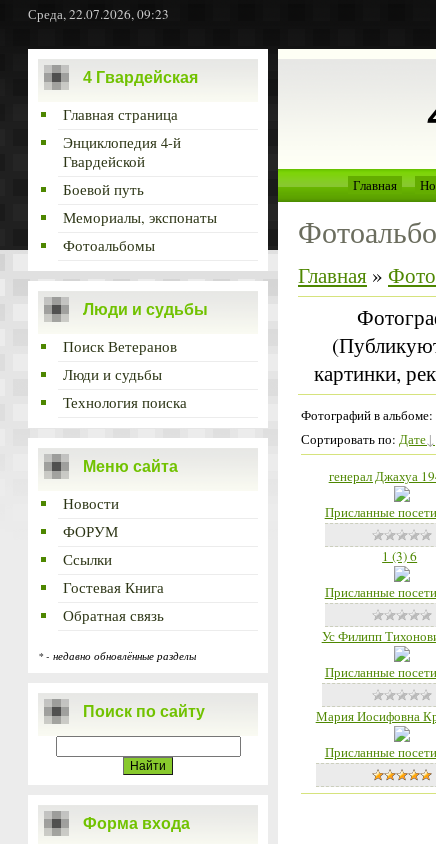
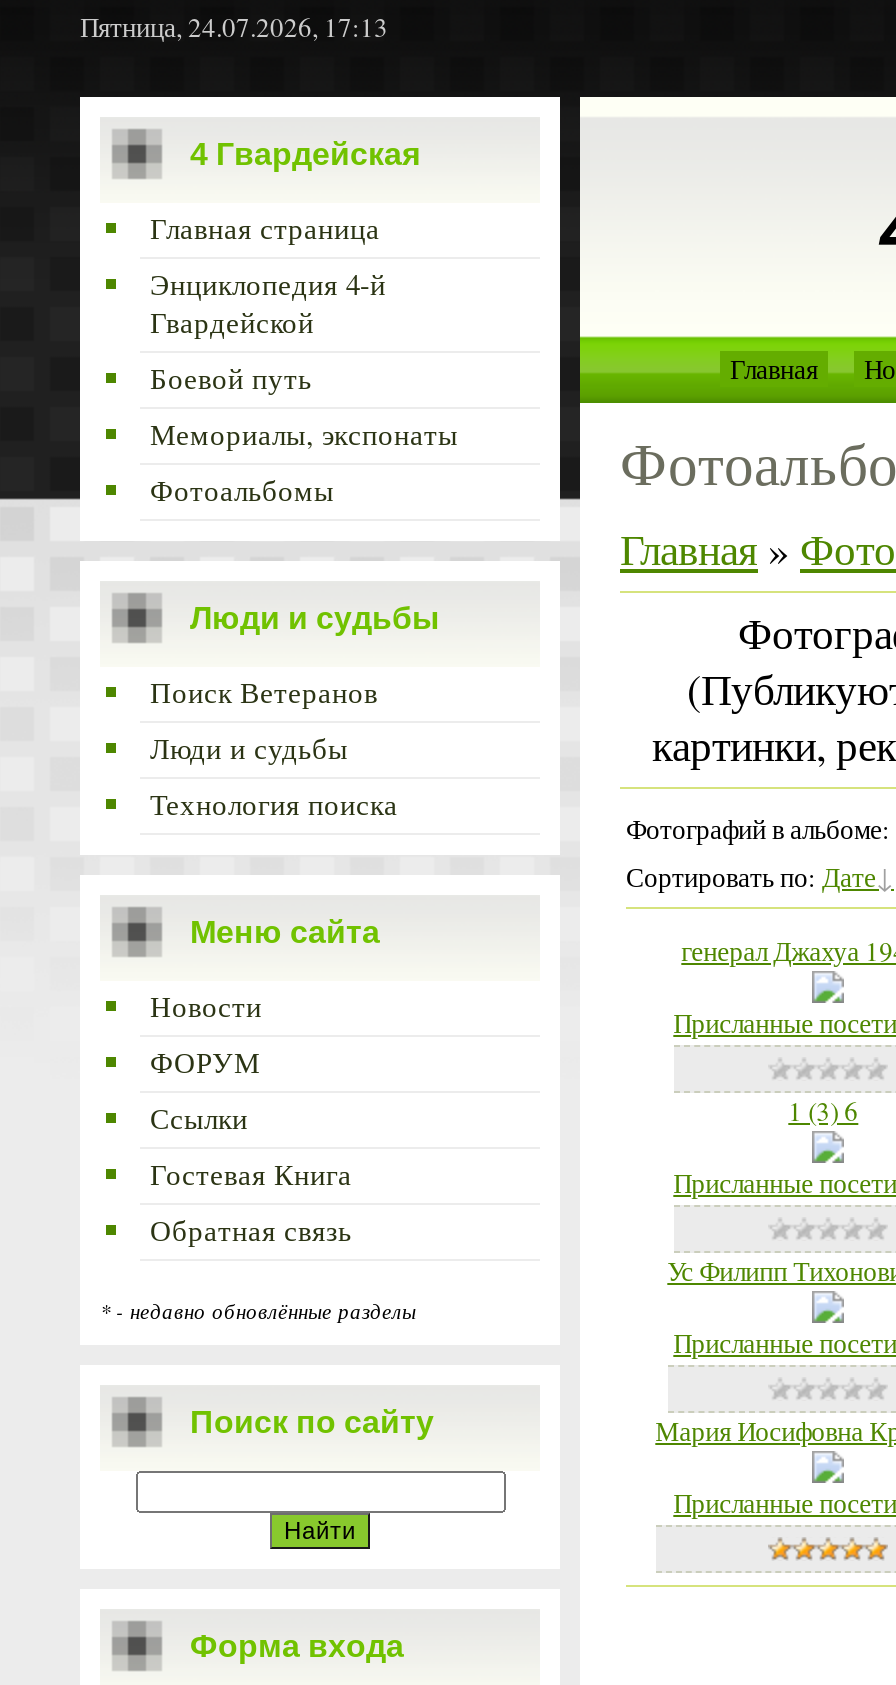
[28,5,169,23] Среда, 22.07.2026, 09:23 -> [80,9,388,45] Пятница, 24.07.2026, 17:13

